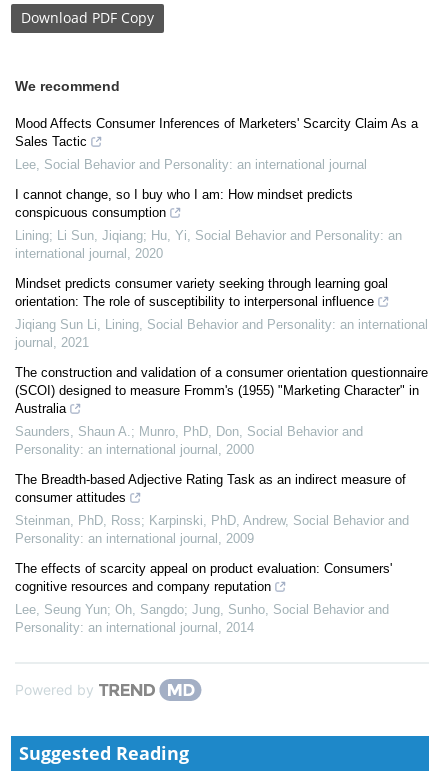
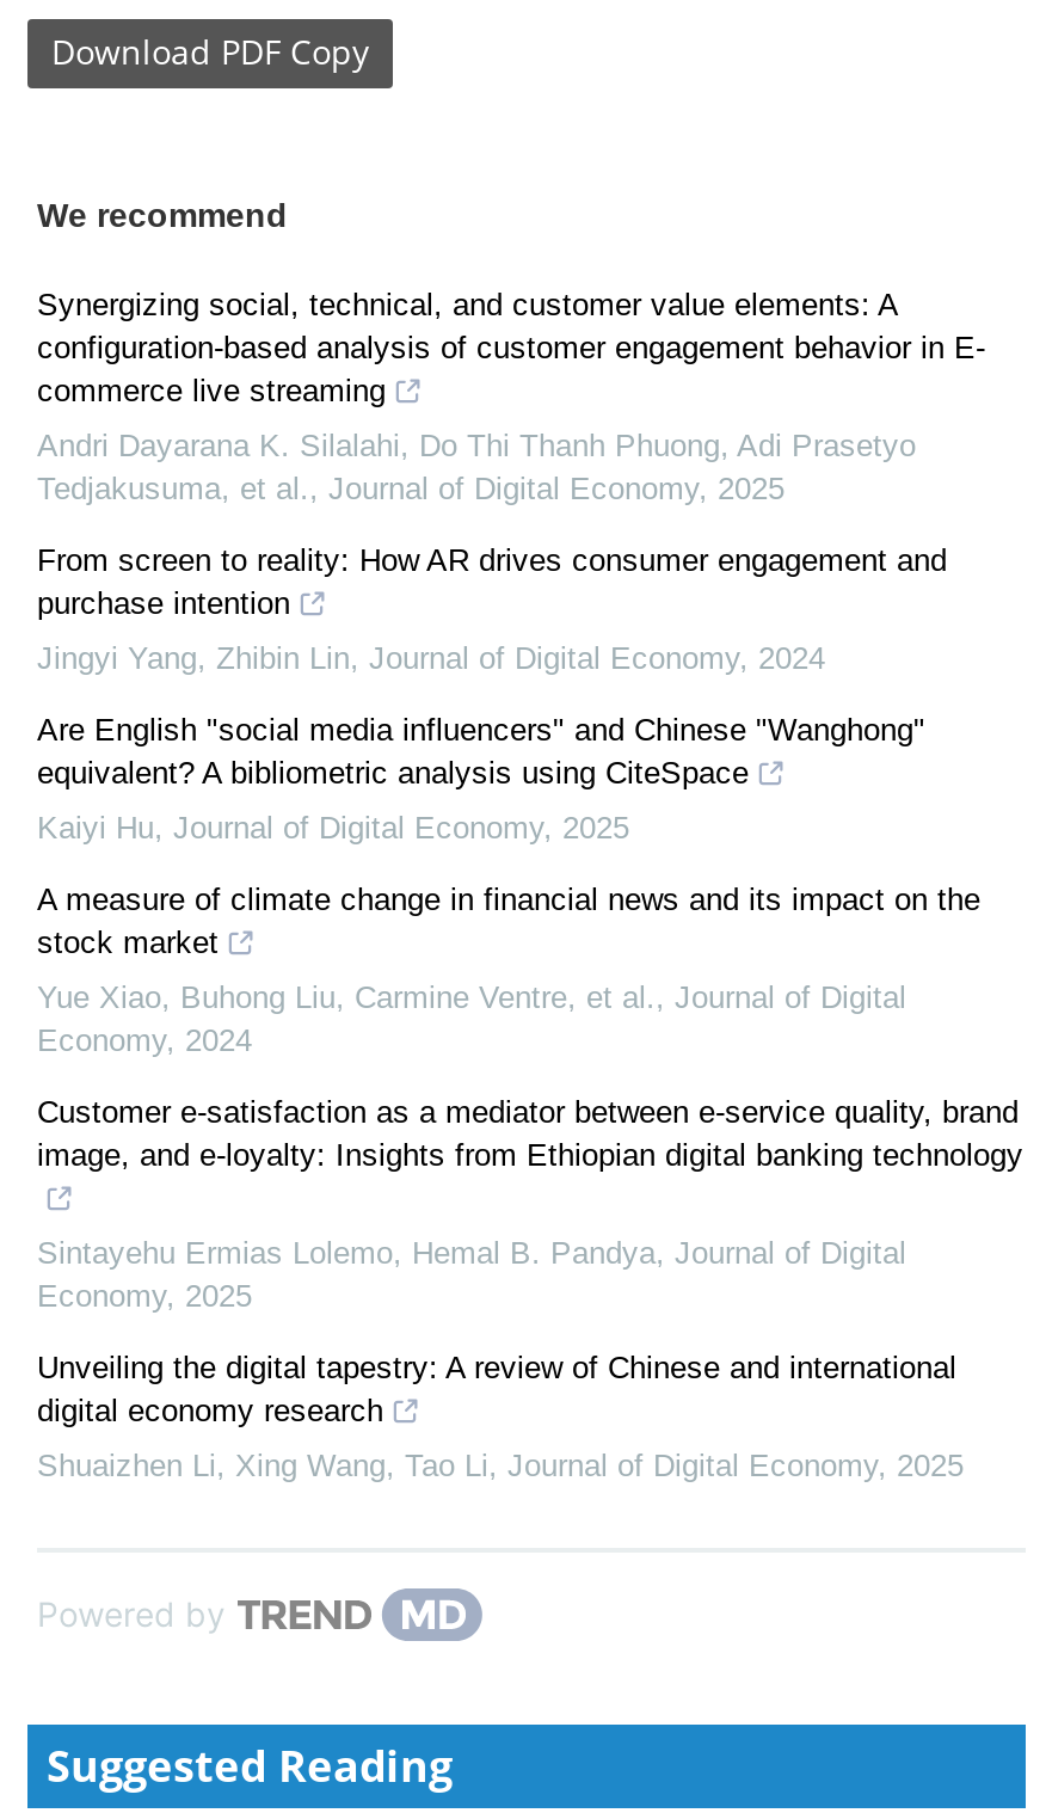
[15,116,418,149] Mood Affects Consumer Inferences of Marketers' Scarcity Claim As a | Sales Tactic -> [37,286,985,408] Synergizing social, technical, and customer value elements: A | configuration-based analysis of customer engagement behavior in E- | commerce live streaming
[15,157,367,172] Lee, Social Behavior and Personality: an international journal -> [37,427,916,506] Andri Dayarana K. Silalahi, Do Thi Thanh Phuong, Adi Prasetyo | Tedjakusuma, et al., Journal of Digital Economy, 2025
[15,187,353,220] I cannot change, so I buy who I am: How mindset predicts | conspicuous consumption -> [37,542,947,621] From screen to reality: How AR drives consumer engagement and | purchase intention
[15,228,402,261] Lining; Li Sun, Jiqiang; Hu, Yi, Social Behavior and Personality: an | international journal, 2020 -> [37,640,825,676] Jingyi Yang, Zhibin Lin, Journal of Digital Economy, 2024
[15,276,388,309] Mindset predicts consumer variety seeking through learning goal | orientation: The role of susceptibility to interpersonal influence -> [37,712,925,790] Are English "social media influencers" and Chinese "Wanghong" | equivalent? A bibliometric analysis using CiteSpace
[15,317,428,350] Jiqiang Sun Li, Lining, Social Behavior and Personality: an international | journal, 2021 -> [37,810,629,845] Kaiyi Hu, Journal of Digital Economy, 2025
[15,365,428,416] The construction and validation of a consumer orientation questionnaire | (SCOI) designed to measure Fromm's (1955) "Marketing Character" in | Australia -> [37,881,980,960] A measure of climate change in financial news and its impact on the | stock market
[15,424,363,457] Saunders, Shaun A.; Munro, PhD, Don, Social Behavior and | Personality: an international journal, 2000 -> [37,979,906,1058] Yue Xiao, Buhong Liu, Carmine Ventre, et al., Journal of Digital | Economy, 2024
[15,472,406,505] The Breadth-based Adjective Rating Task as an indirect measure of | consumer attitudes -> [37,1094,1023,1173] Customer e-satisfaction as a mediator between e-service quality, brand | image, and e-loyalty: Insights from Ethiopian digital banking technology
[15,513,409,546] Steinman, PhD, Ross; Karpinski, PhD, Andrew, Social Behavior and | Personality: an international journal, 2009 -> [37,1235,906,1314] Sintayehu Ermias Lolemo, Hemal B. Pandya, Journal of Digital | Economy, 2025
[15,561,392,594] The effects of scarcity appeal on product evaluation: Consumers' | cognitive resources and company reputation -> [37,1349,956,1428] Unveiling the digital tapestry: A review of Chinese and international | digital economy research
[15,602,389,635] Lee, Seung Yun; Oh, Sangdo; Jung, Sunho, Social Behavior and | Personality: an international journal, 2014 -> [37,1447,964,1483] Shuaizhen Li, Xing Wang, Tao Li, Journal of Digital Economy, 2025

